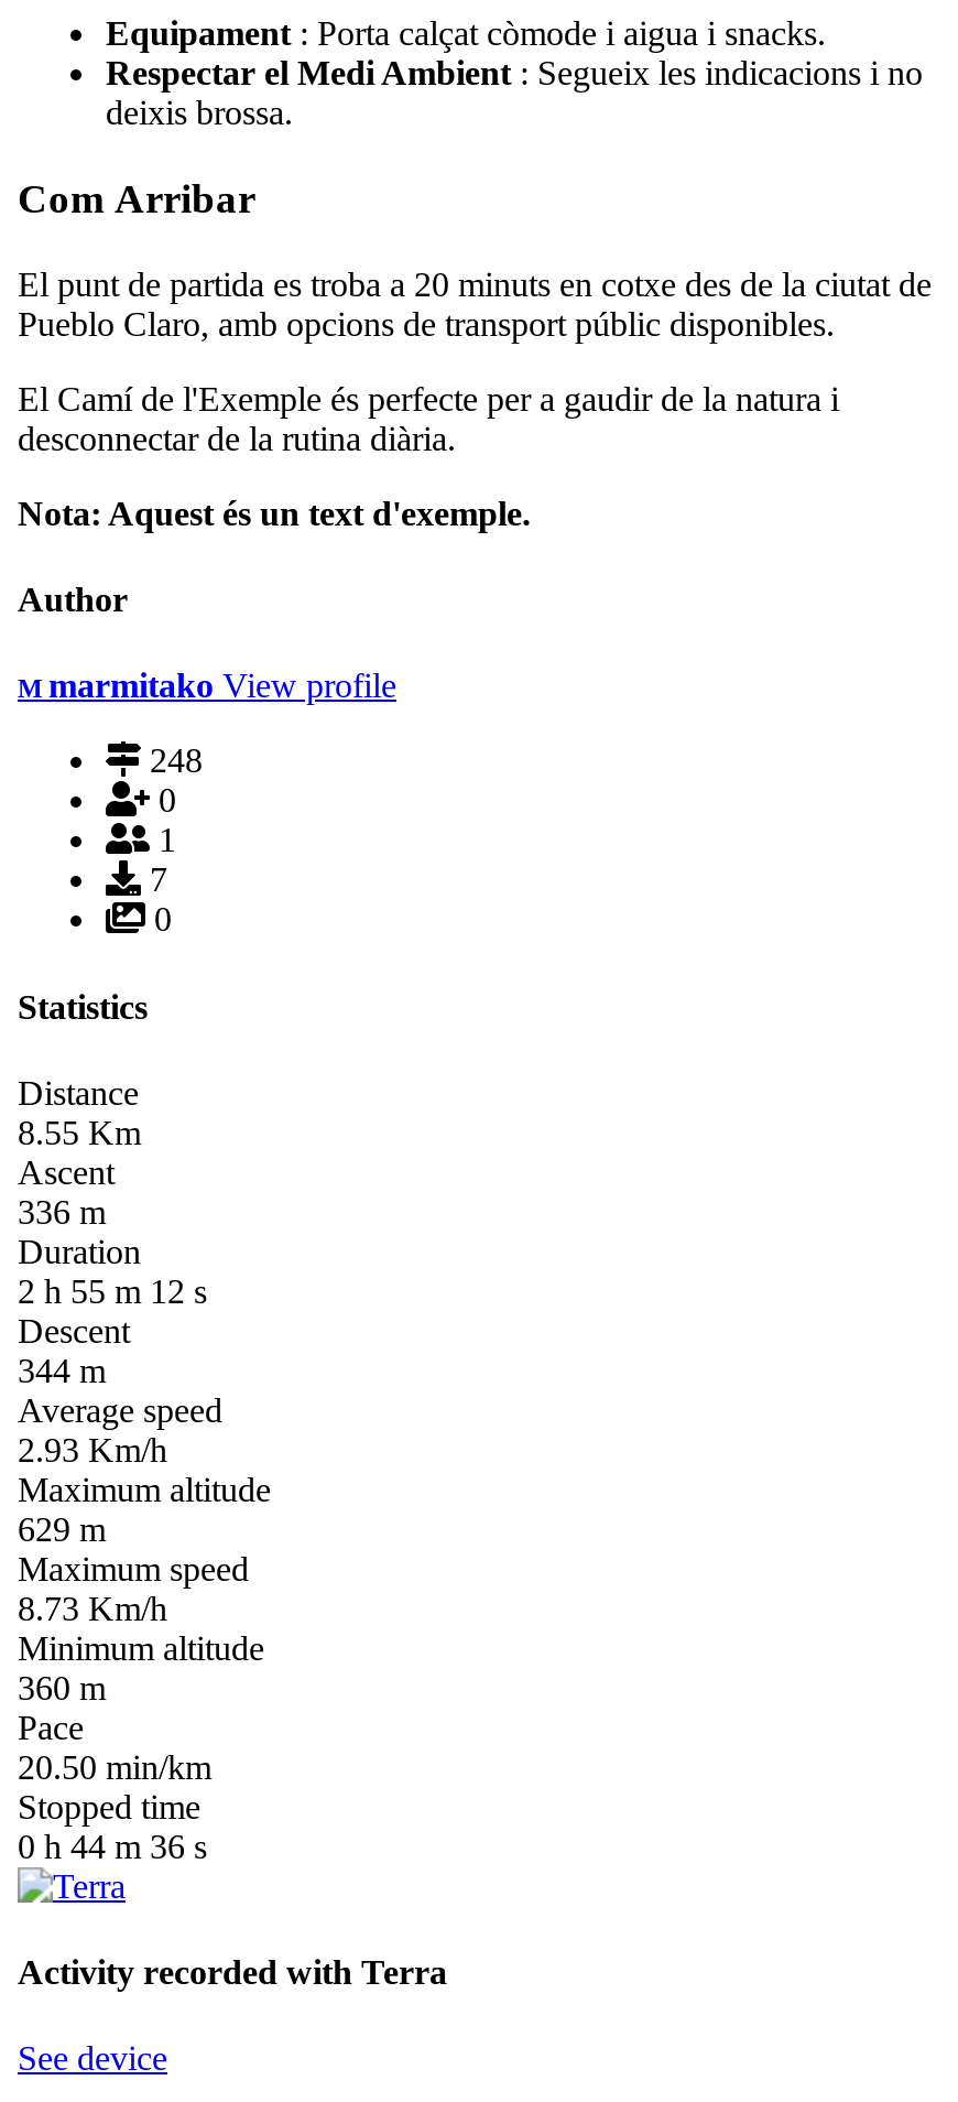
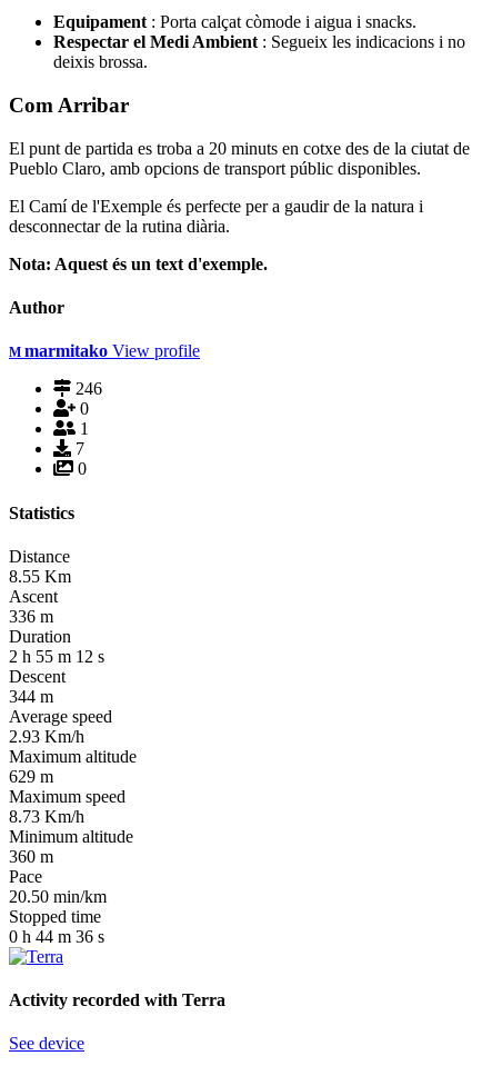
[150,742,203,780] 248 -> [76,379,102,398] 246

